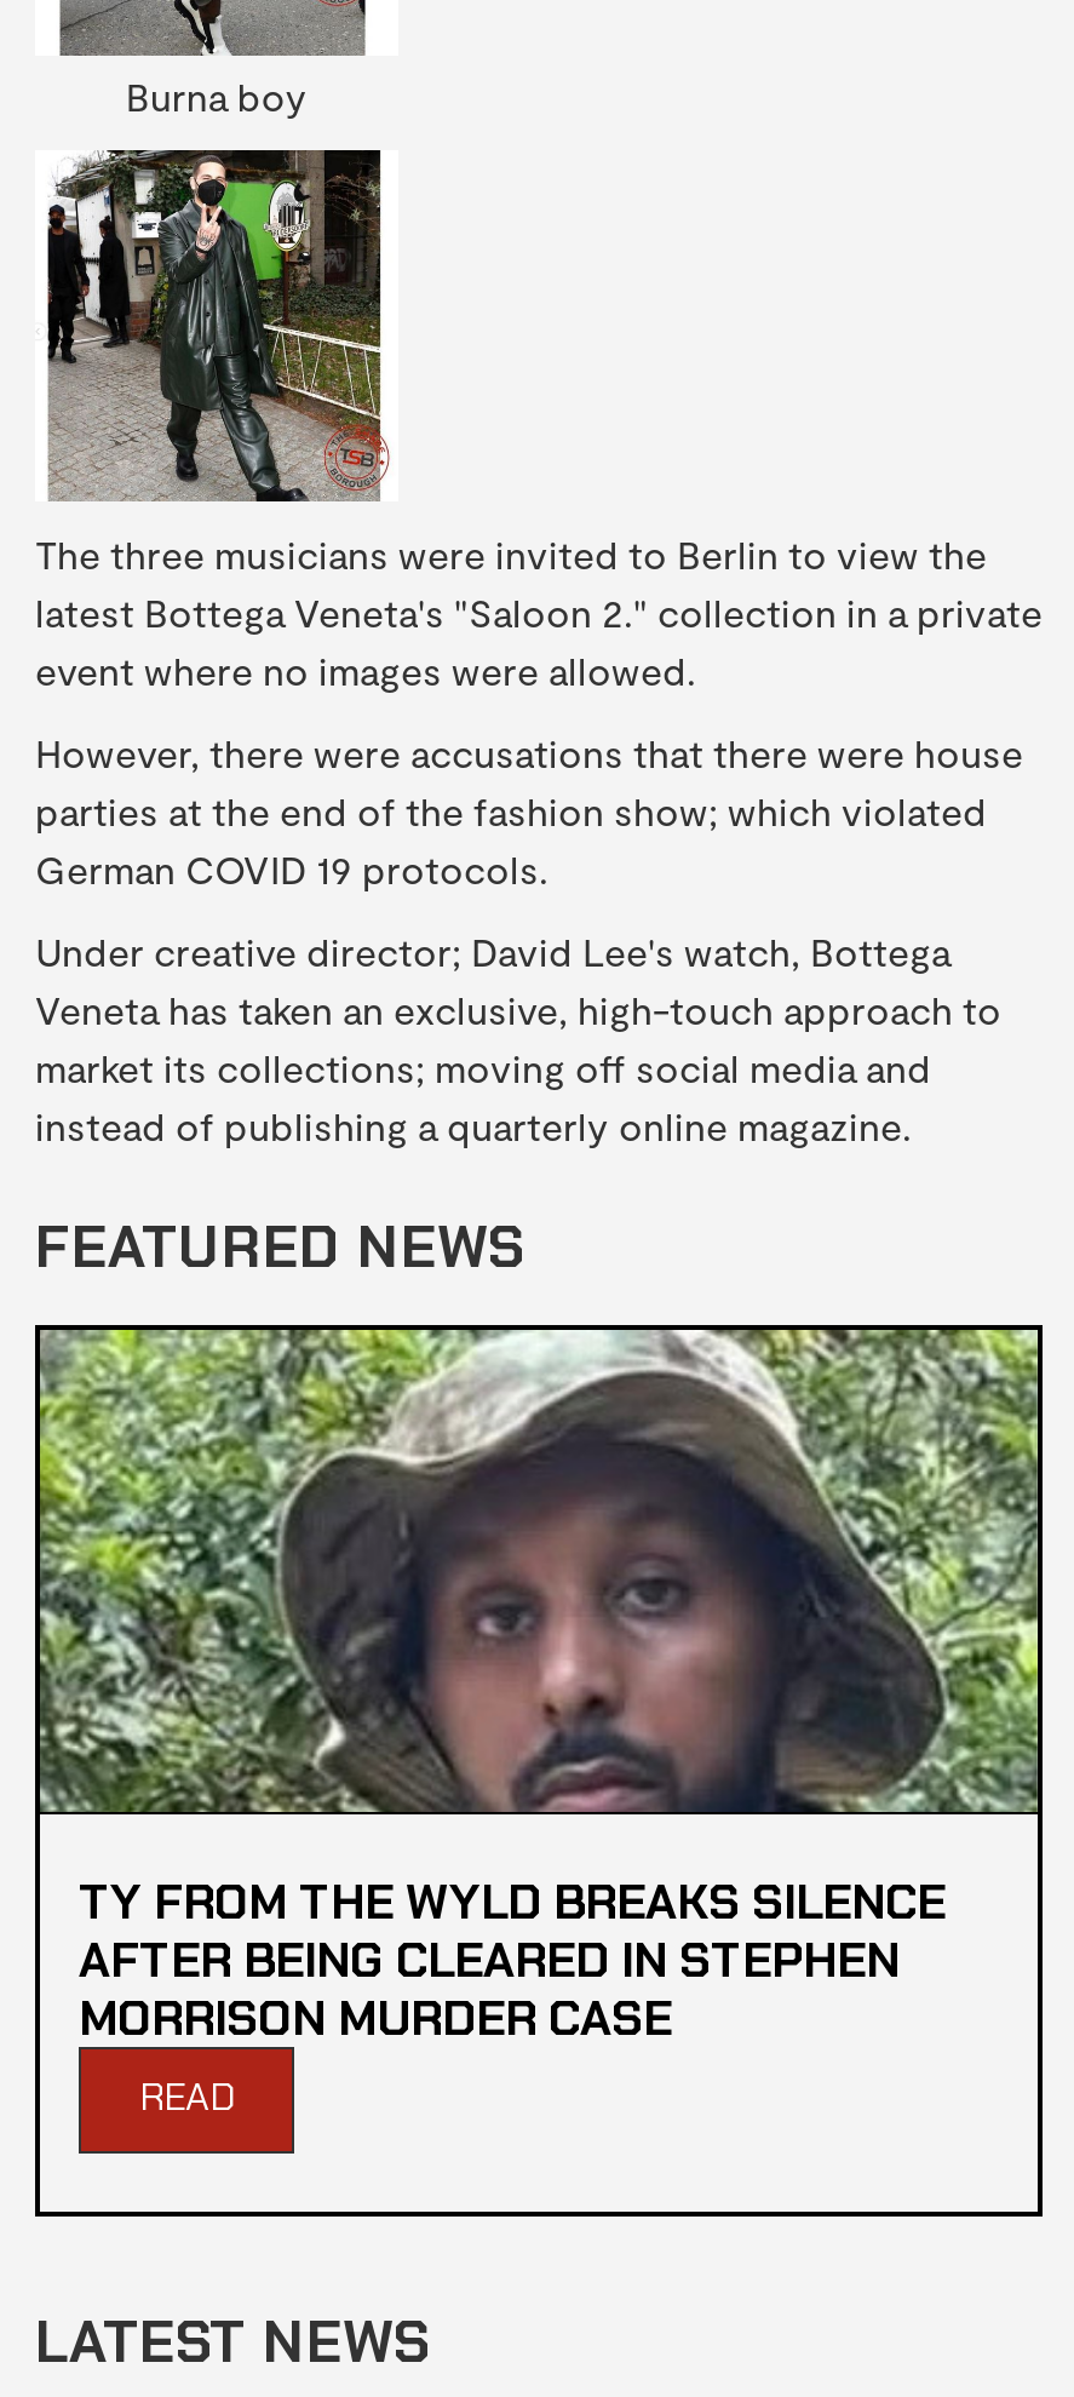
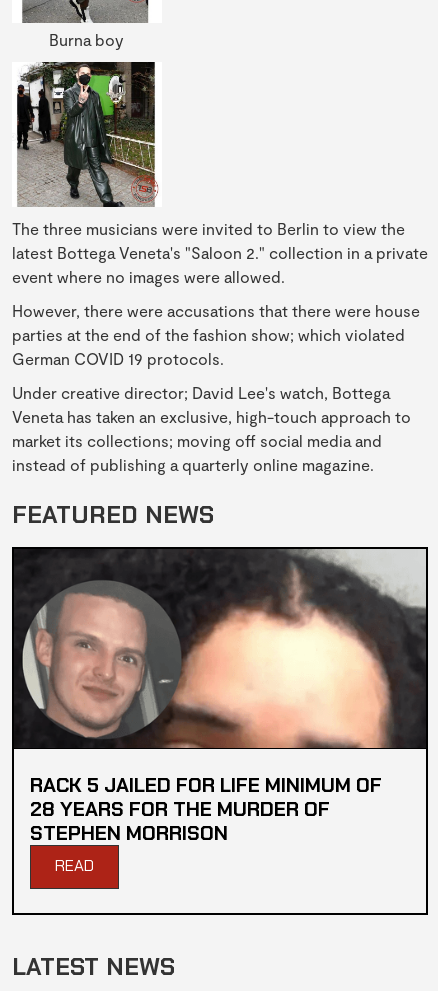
[38,1327,1040,2049] [image] | TY FROM THE WYLD BREAKS SILENCE | AFTER BEING CLEARED IN STEPHEN | MORRISON MURDER CASE -> [13,548,427,846] [image] | RACK 5 JAILED FOR LIFE MINIMUM OF | 28 YEARS FOR THE MURDER OF | STEPHEN MORRISON

